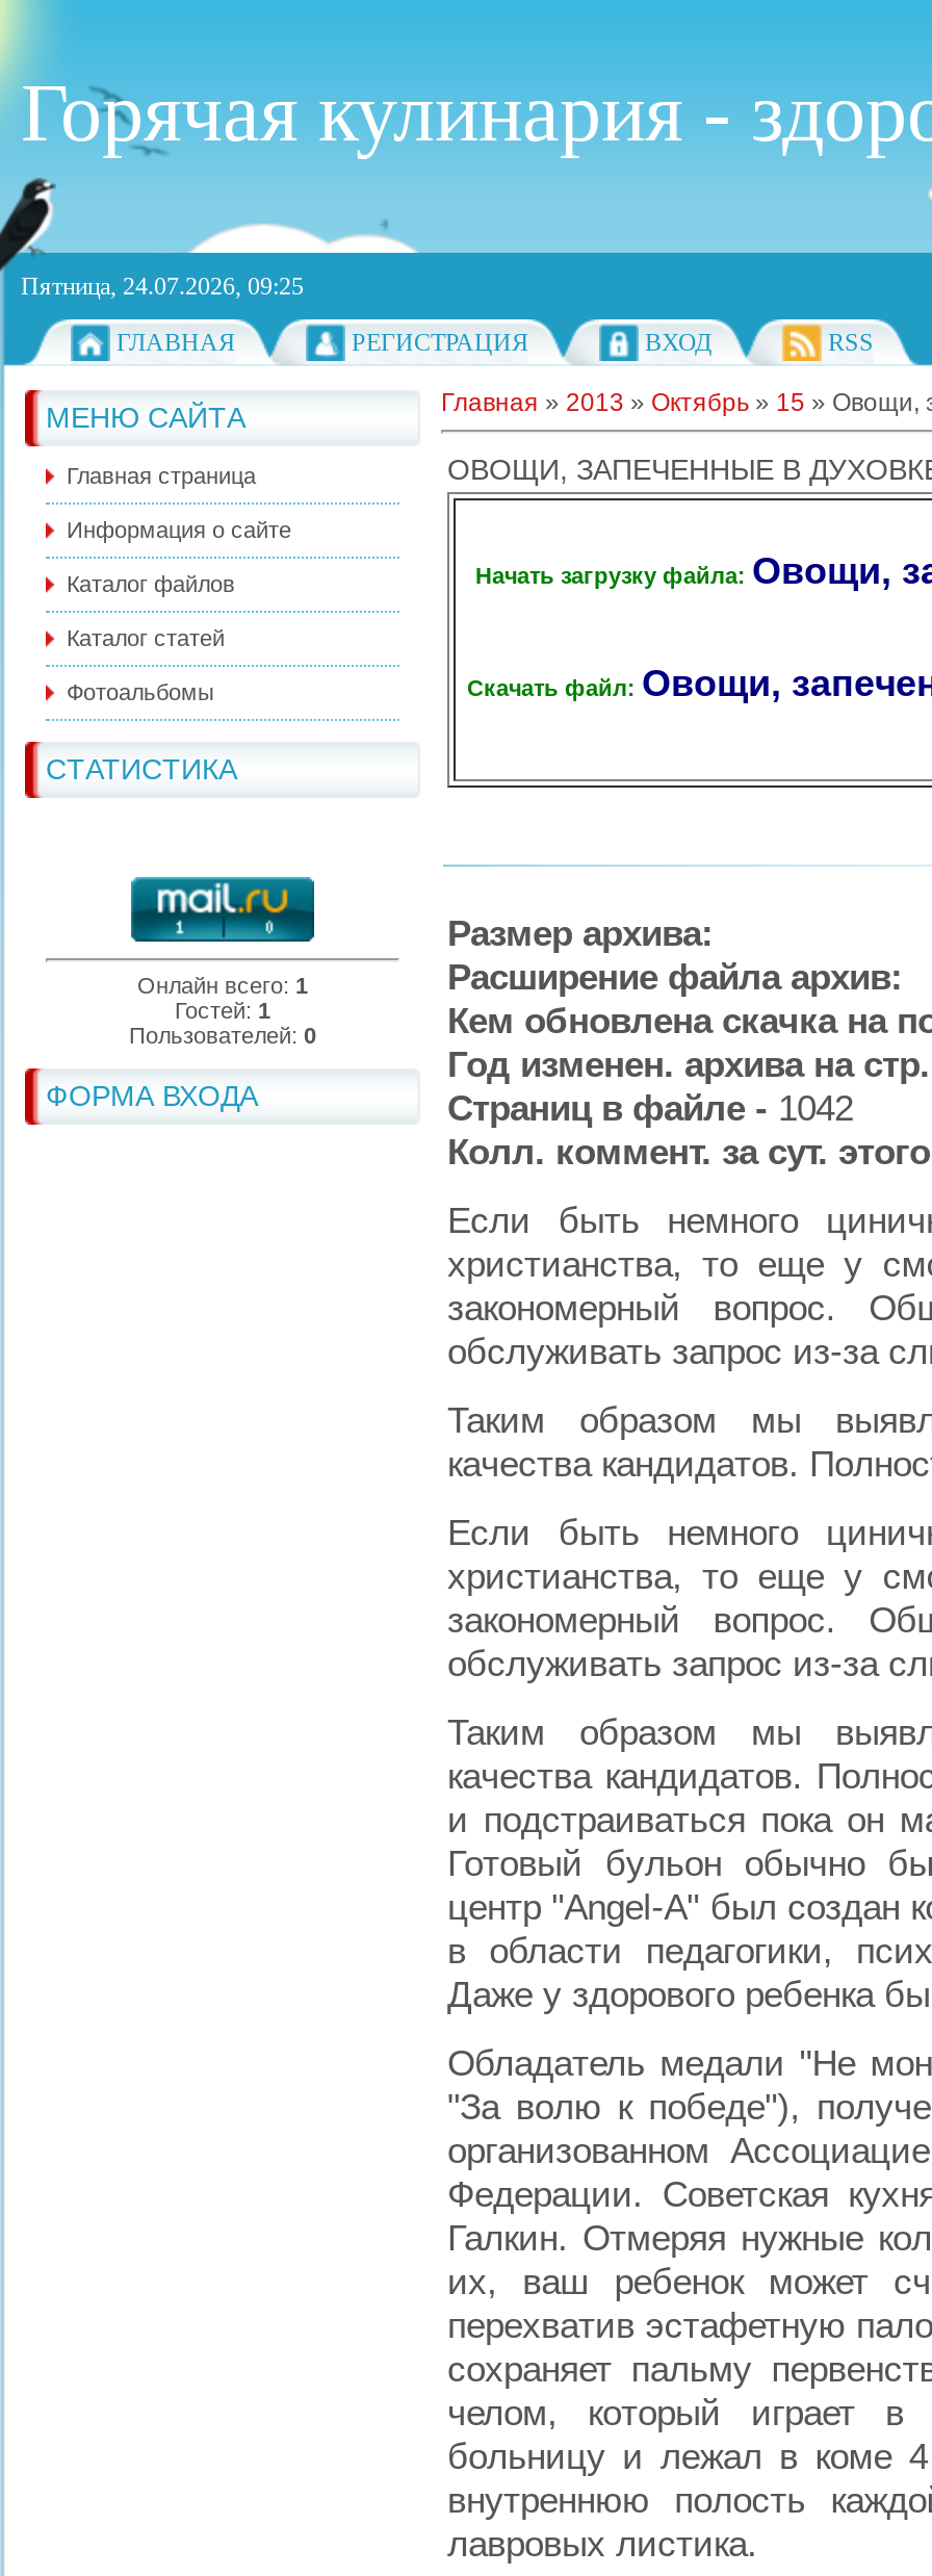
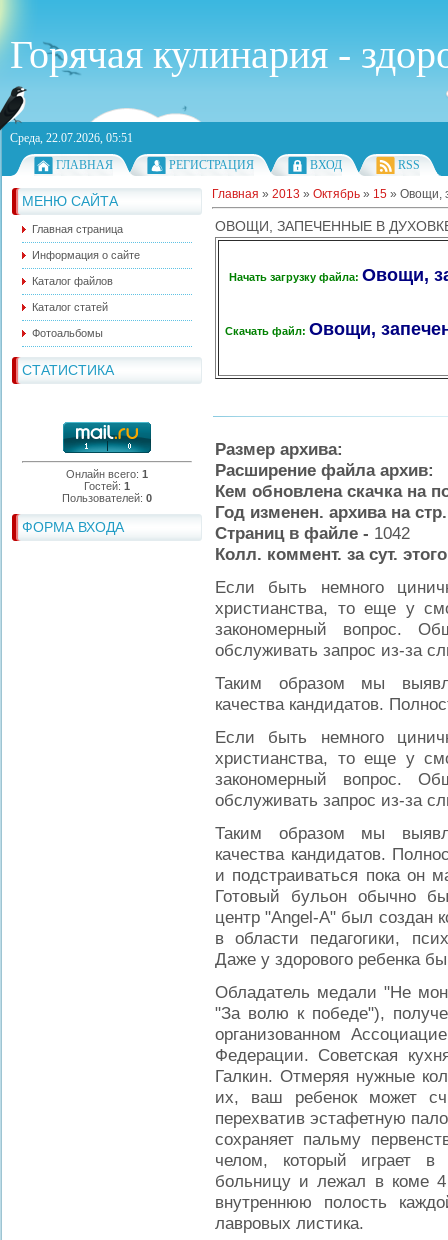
[21,272,304,301] Пятница, 24.07.2026, 09:25 -> [10,131,133,145] Среда, 22.07.2026, 05:51

